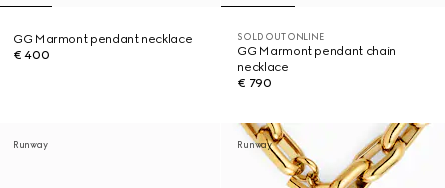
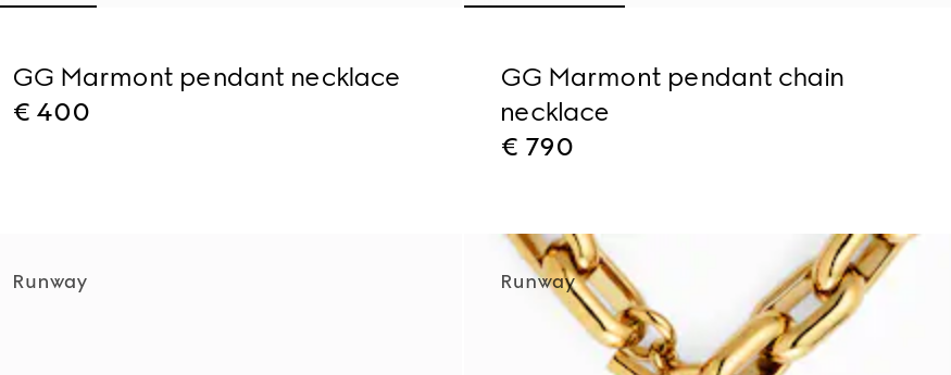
[237,31,323,42] SOLD OUT ONLINE -> none

